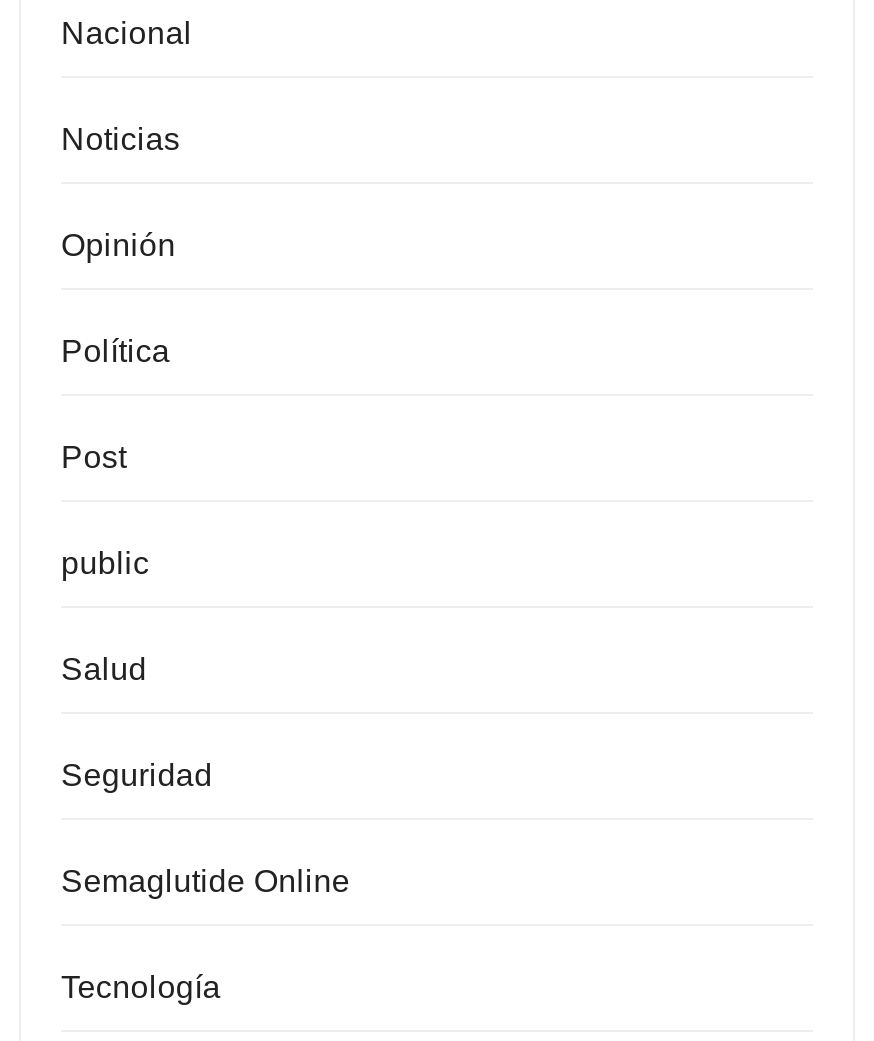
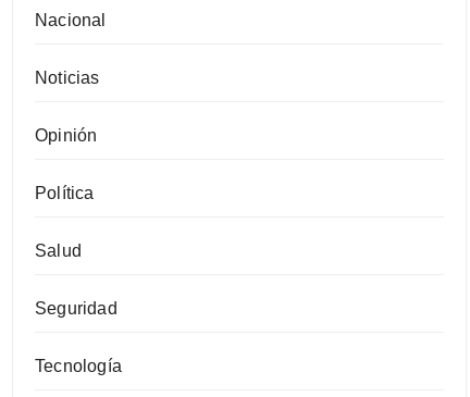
[61,440,149,580] Post | public -> none
[61,864,350,898] Semaglutide Online -> none

